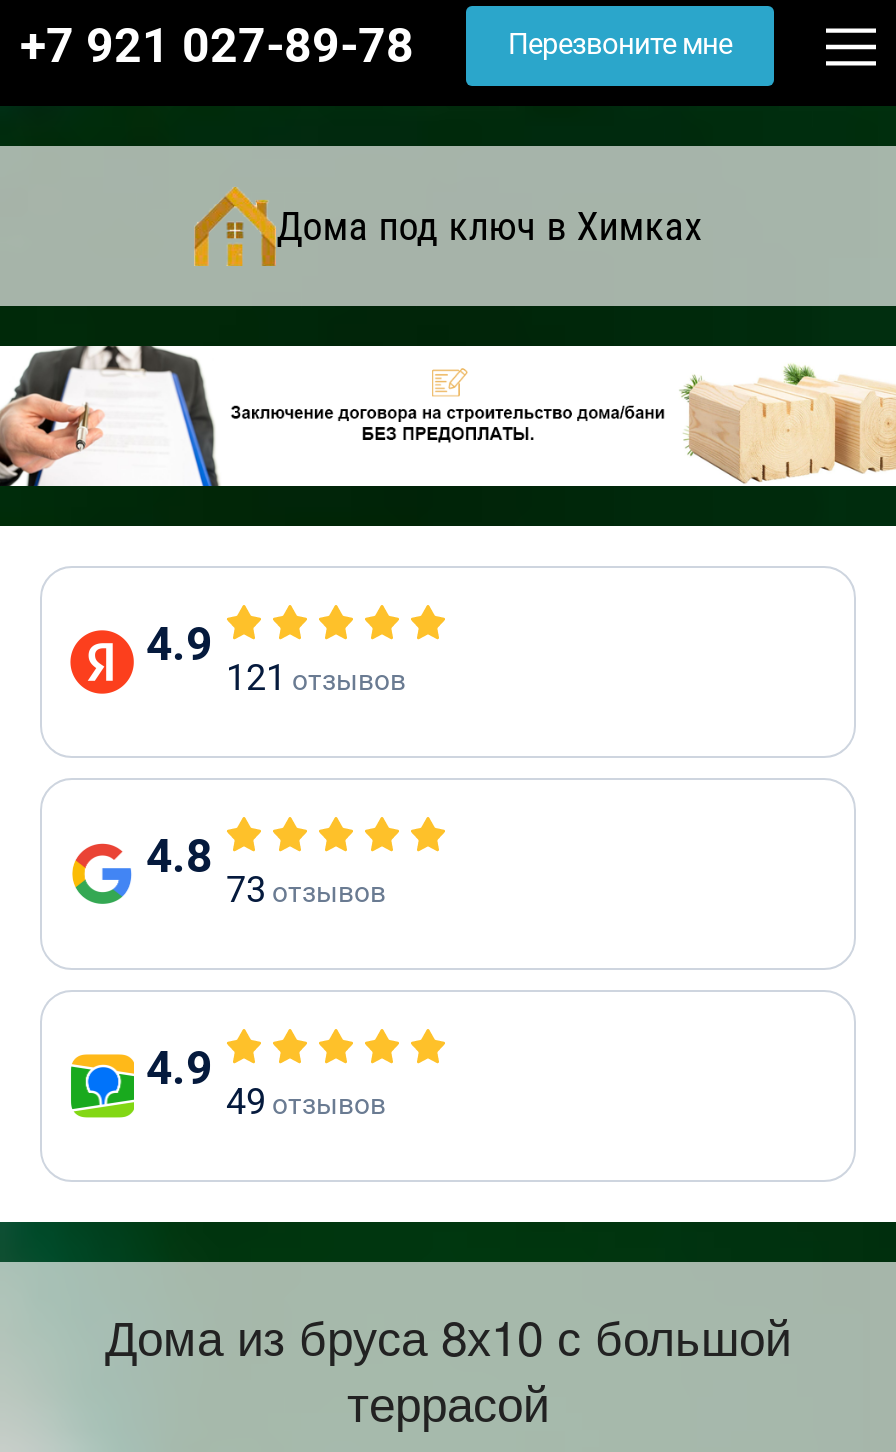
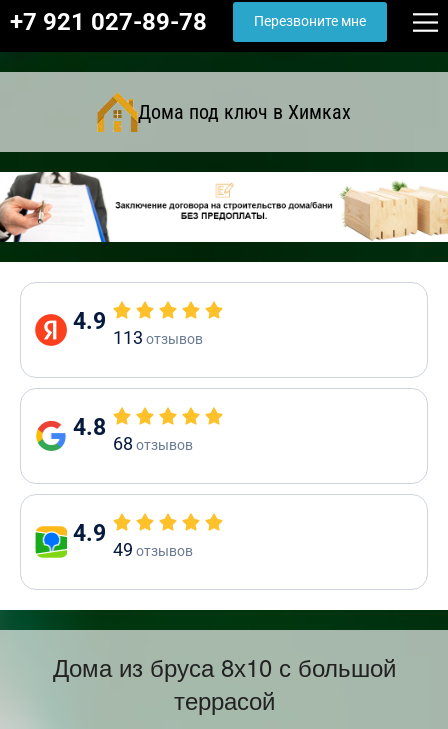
[226,656,406,698] 121 отзывов -> [113,327,203,348] 113 отзывов
[226,868,386,910] 73 отзывов -> [113,433,193,454] 68 отзывов

